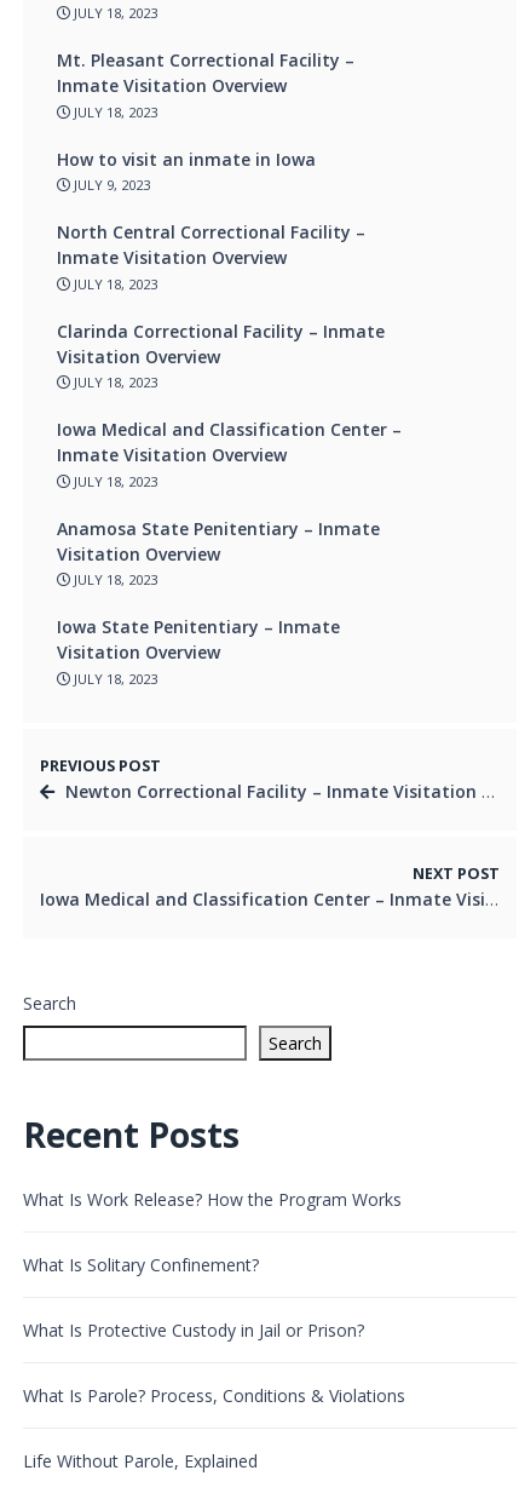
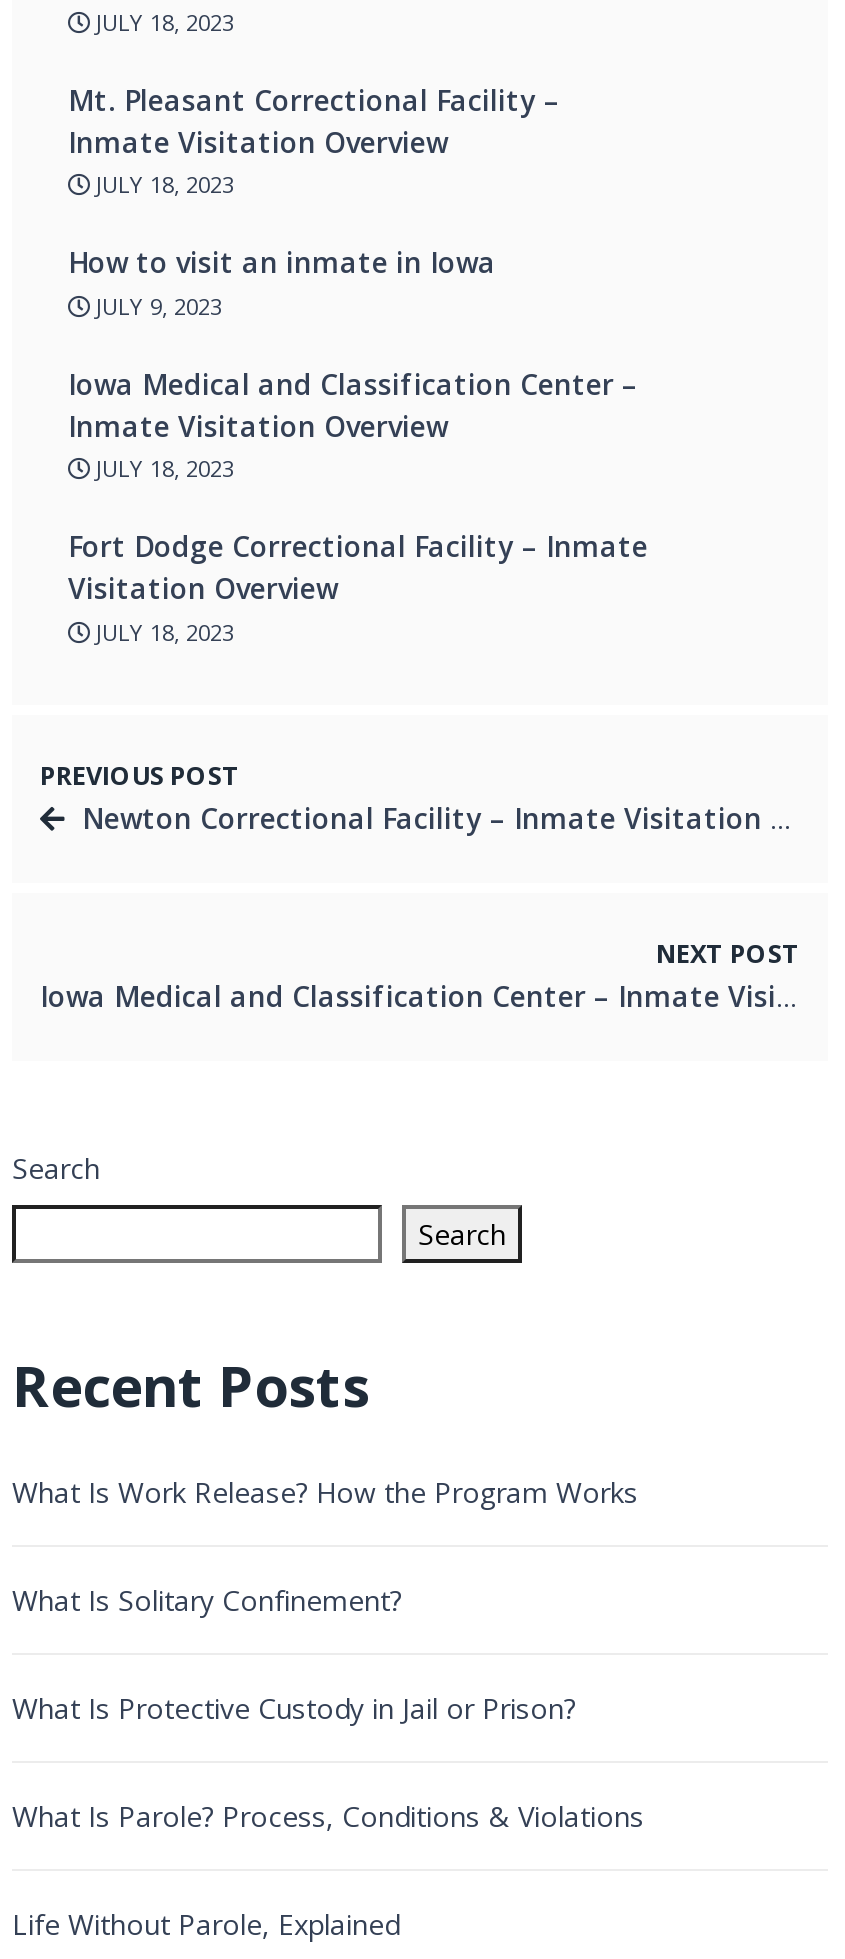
[57,220,385,391] North Central Correctional Facility – | Inmate Visitation Overview | JULY 18, 2023 | Clarinda Correctional Facility – Inmate | Visitation Overview | JULY 18, 2023 -> none
[57,517,380,638] Anamosa State Penitentiary – Inmate | Visitation Overview | JULY 18, 2023 | Iowa State Penitentiary – Inmate -> [68,527,648,565] Fort Dodge Correctional Facility – Inmate

